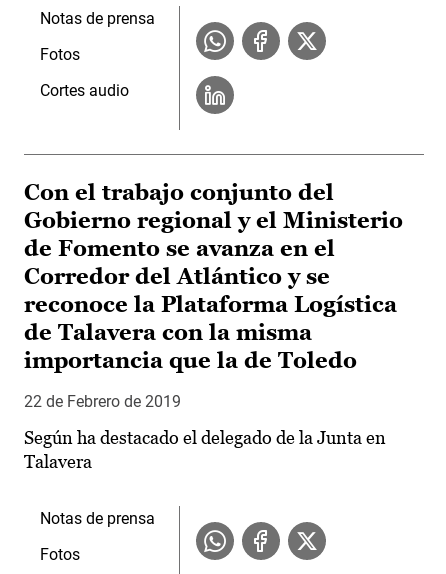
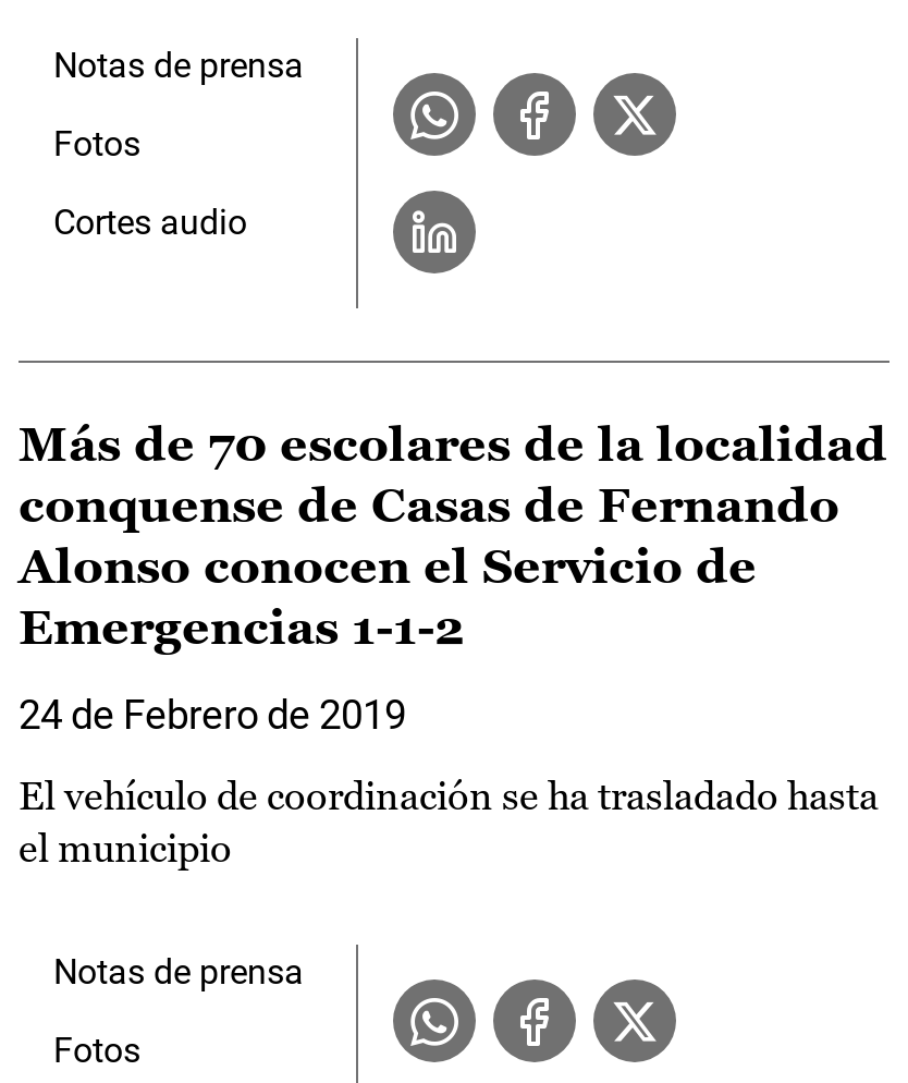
[24,180,403,373] Con el trabajo conjunto del | Gobierno regional y el Ministerio | de Fomento se avanza en el | Corredor del Atlántico y se | reconoce la Plataforma Logística | de Talavera con la misma | importancia que la de Toledo -> [19,418,887,655] Más de 70 escolares de la localidad | conquense de Casas de Fernando | Alonso conocen el Servicio de | Emergencias 1-1-2
[24,392,181,411] 22 de Febrero de 2019 -> [19,692,406,738] 24 de Febrero de 2019
[24,427,386,472] Según ha destacado el delegado de la Junta en | Talavera -> [19,773,879,871] El vehículo de coordinación se ha trasladado hasta | el municipio

